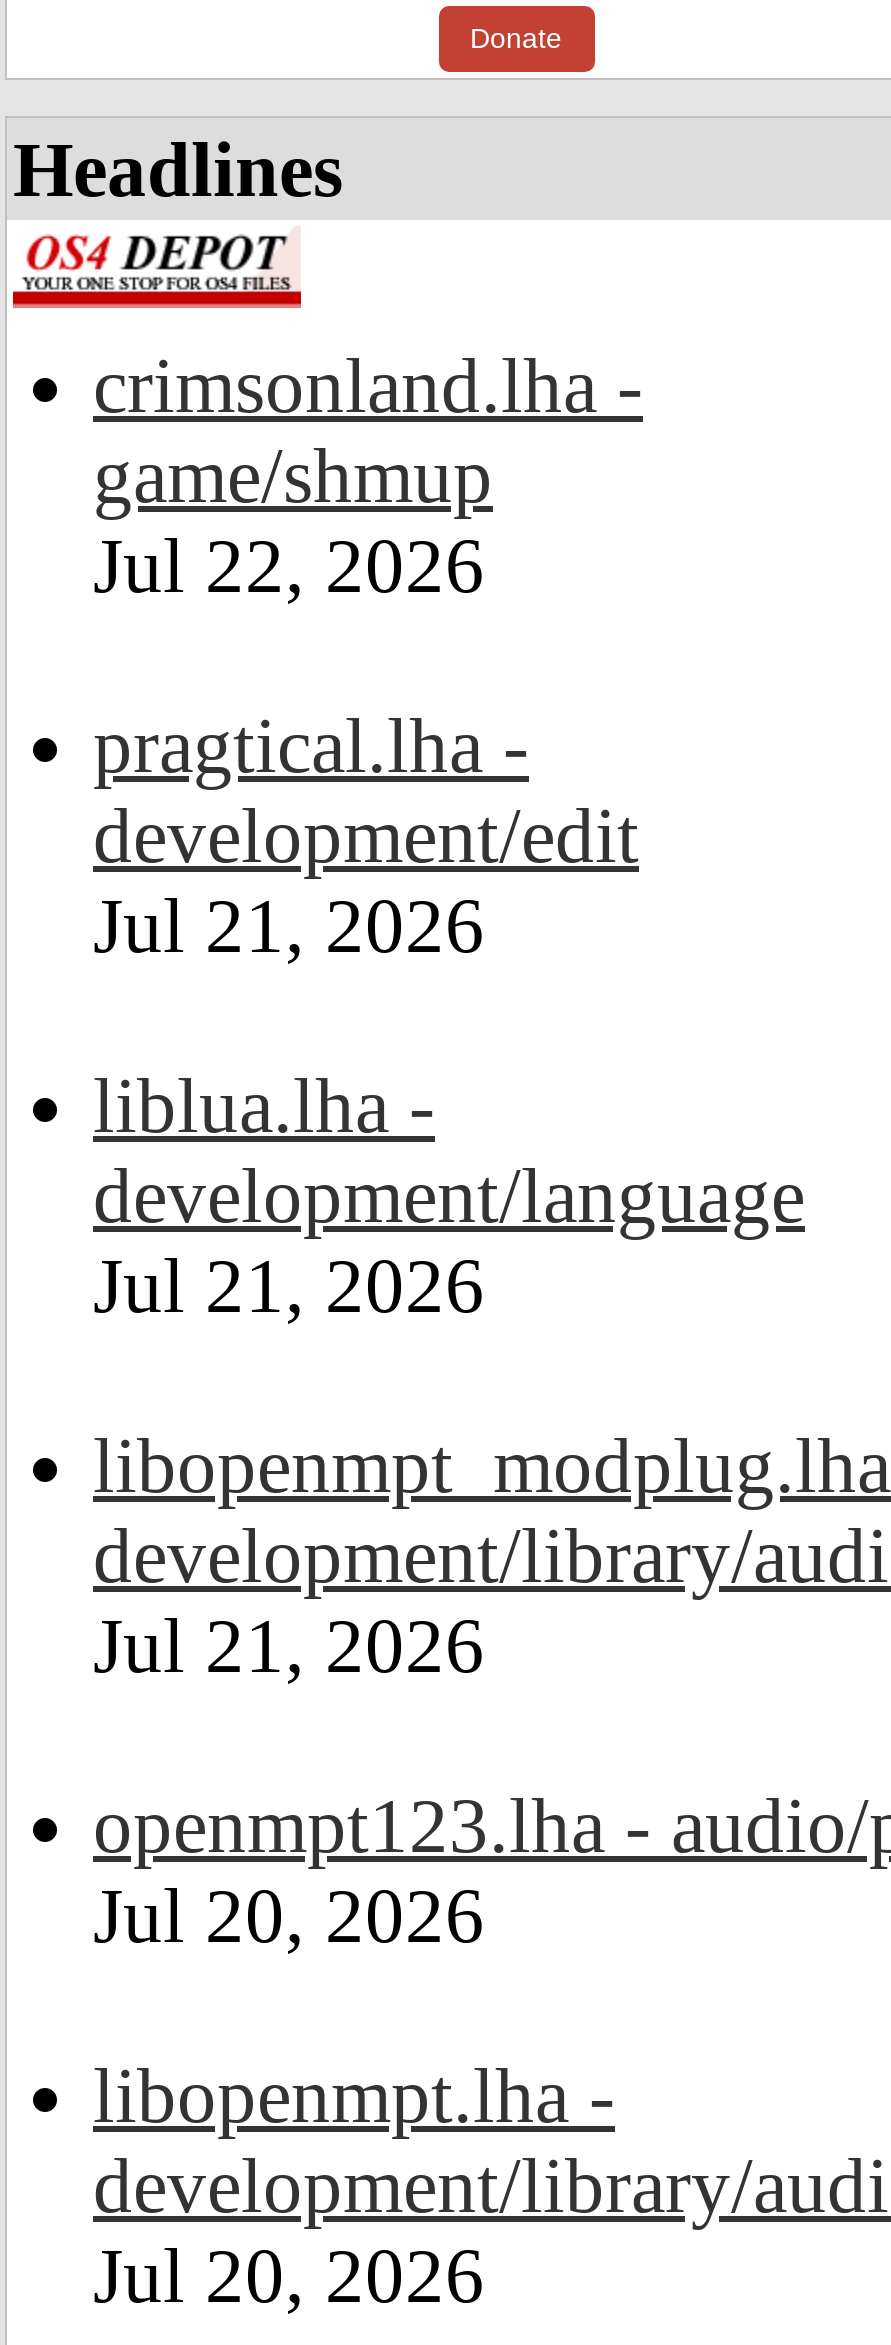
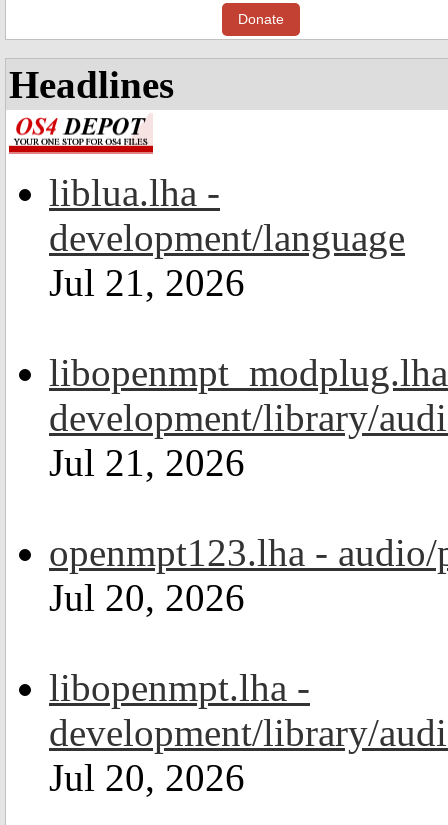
[93,342,643,968] crimsonland.lha - | game/shmup | Jul 22, 2026 | pragtical.lha - | development/edit | Jul 21, 2026 -> none

